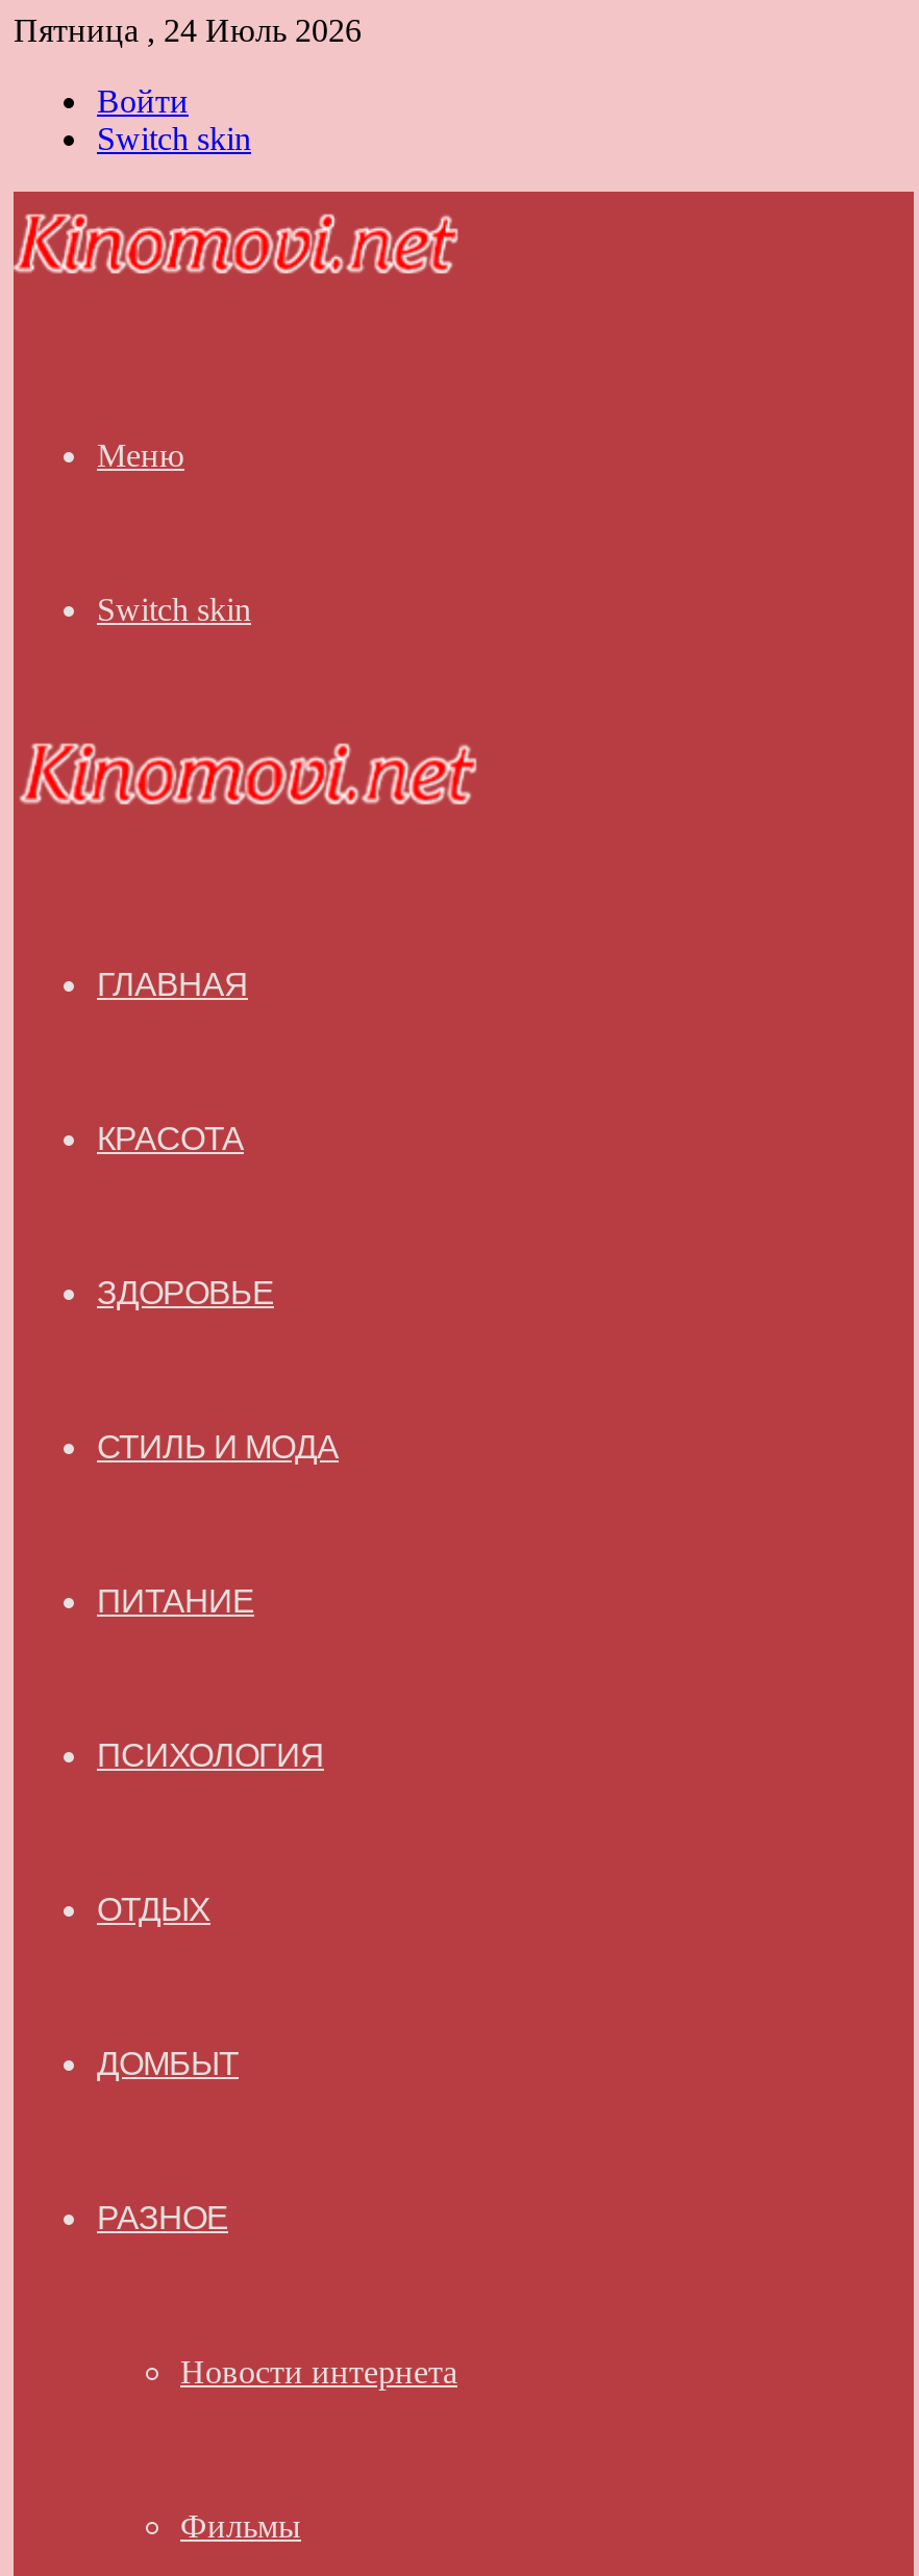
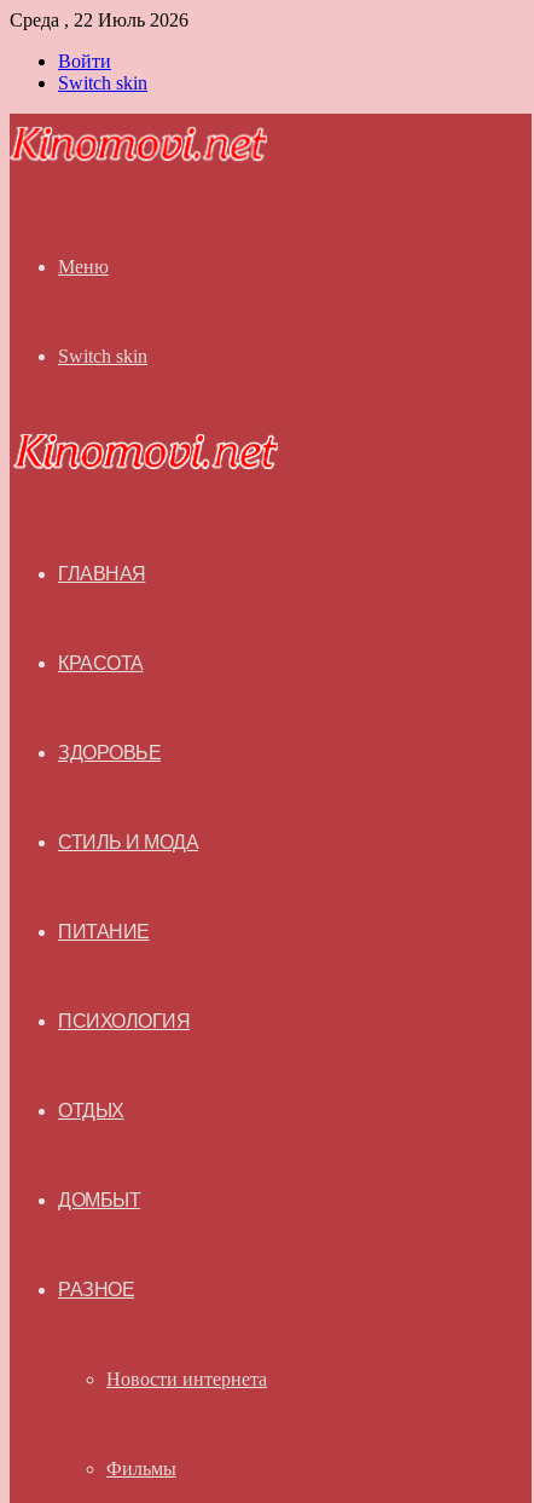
[14,12,362,48] Пятница , 24 Июль 2026 -> [10,10,188,30] Среда , 22 Июль 2026

